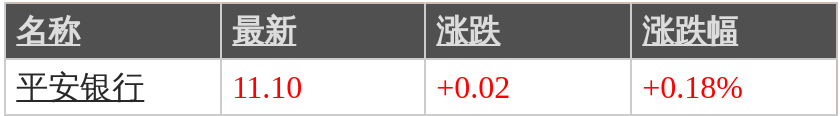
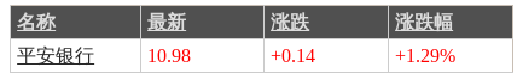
[232,70,302,104] 11.10 -> [147,45,191,66] 10.98
[436,70,510,104] +0.02 -> [271,45,315,66] +0.14
[642,70,742,104] +0.18% -> [395,45,456,66] +1.29%

